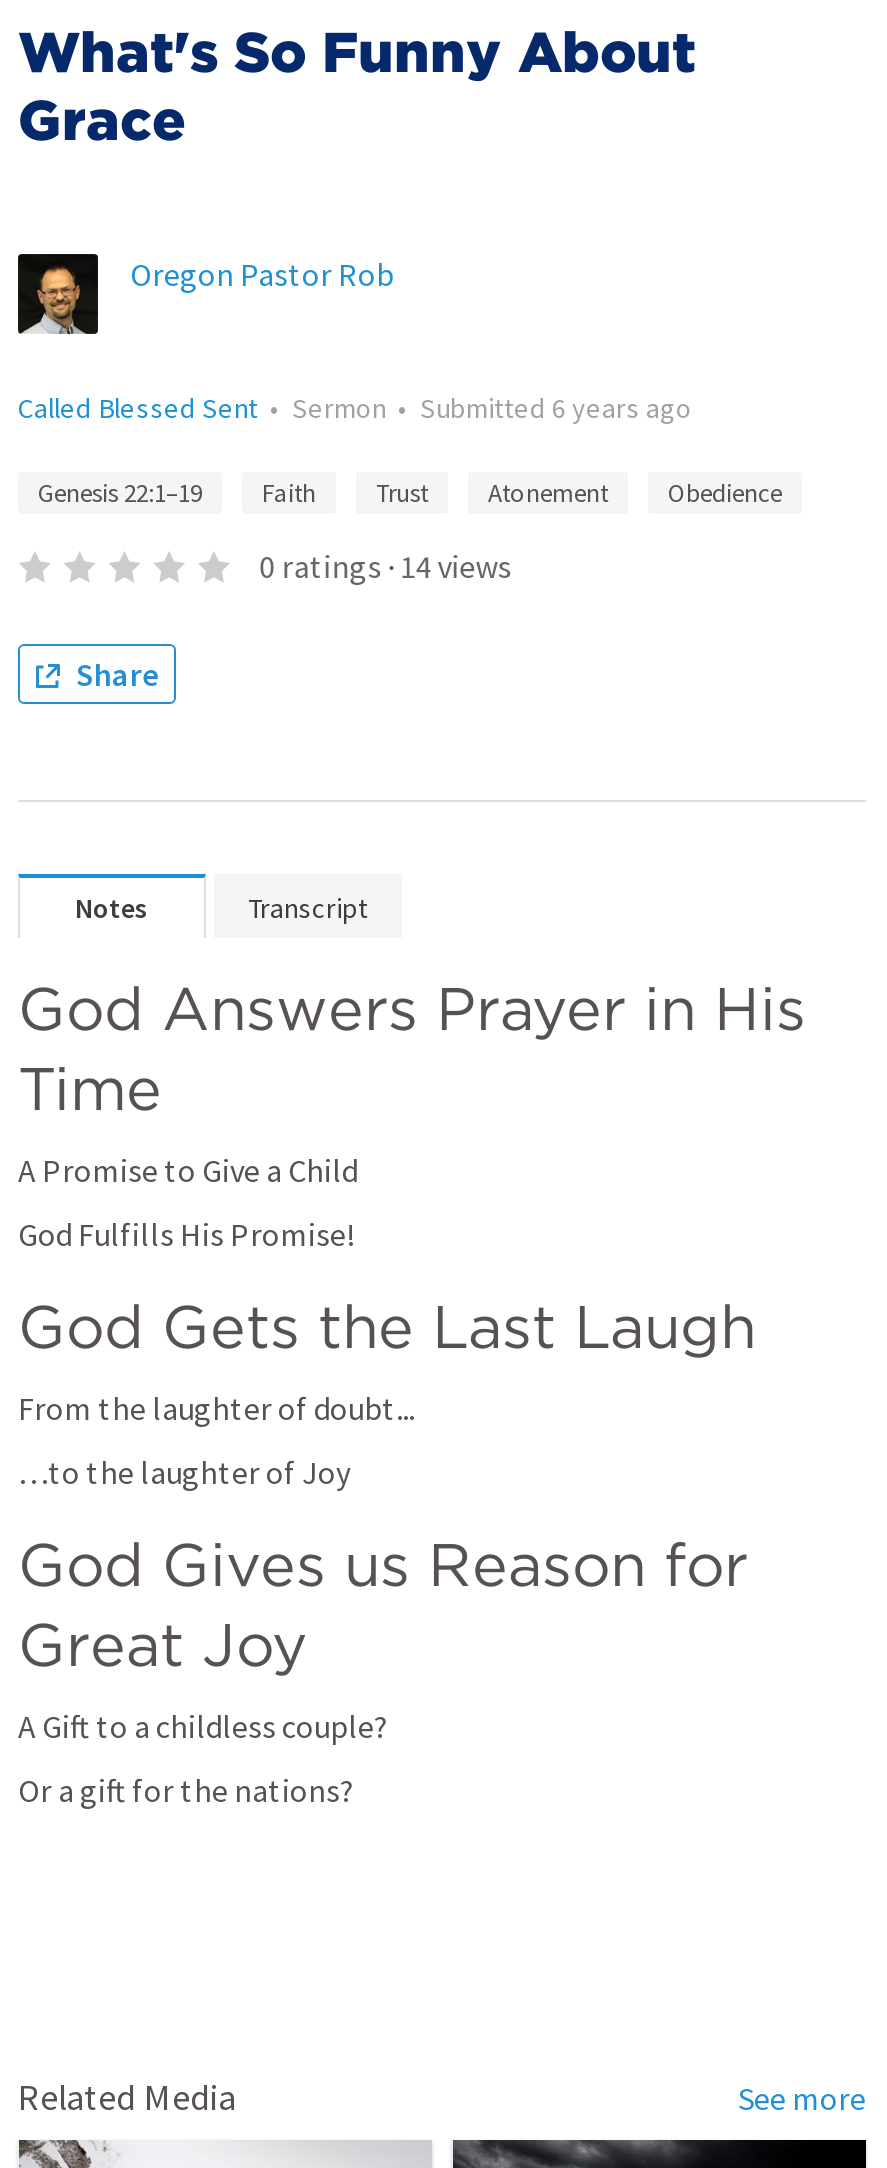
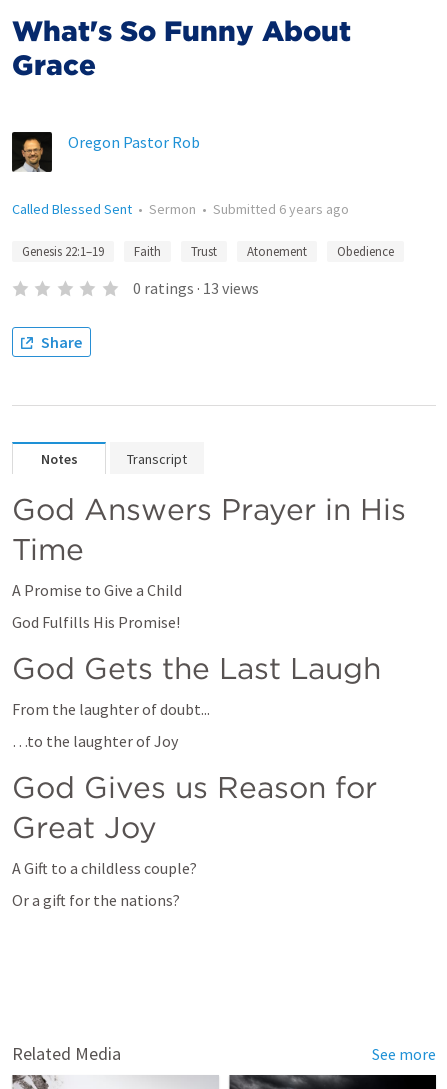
[259,546,511,586] 0 ratings · 14 views -> [133,278,259,298] 0 ratings · 13 views

